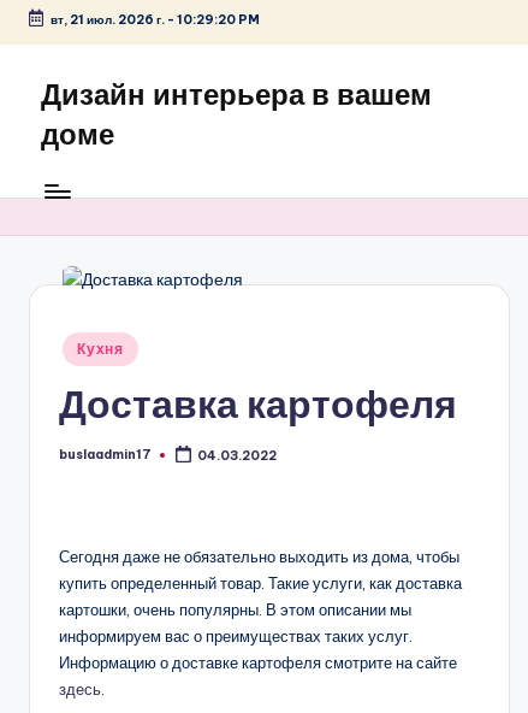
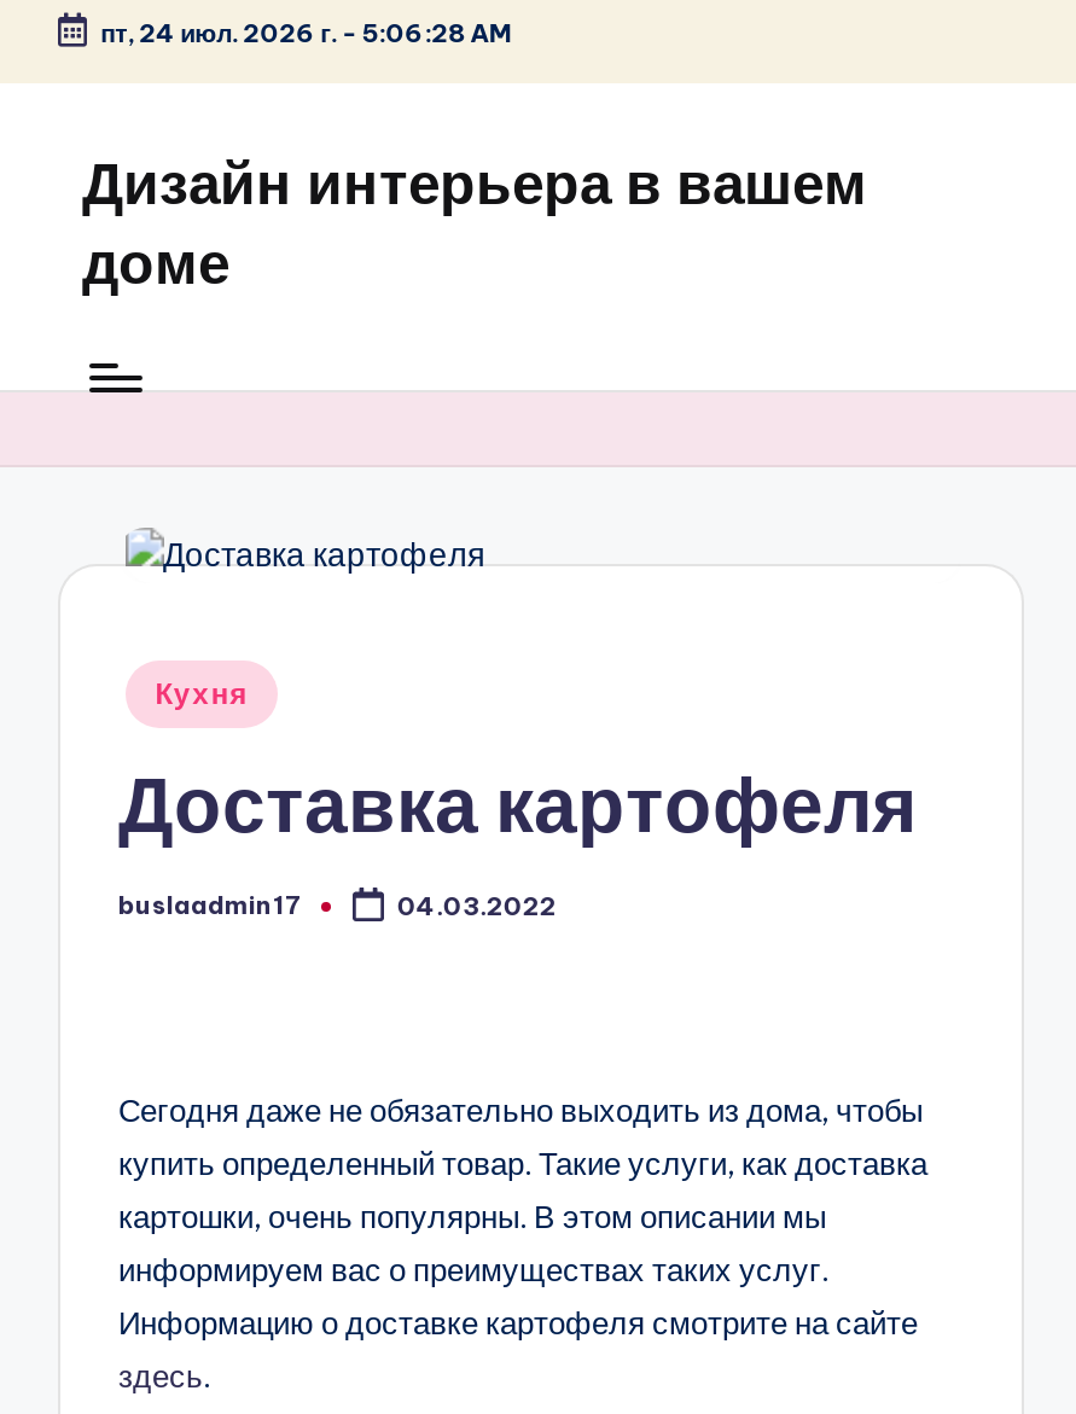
[50,12,259,28] вт, 21 июл. 2026 г. - 10:29:20 PM -> [100,18,513,50] пт, 24 июл. 2026 г. - 5:06:28 AM

